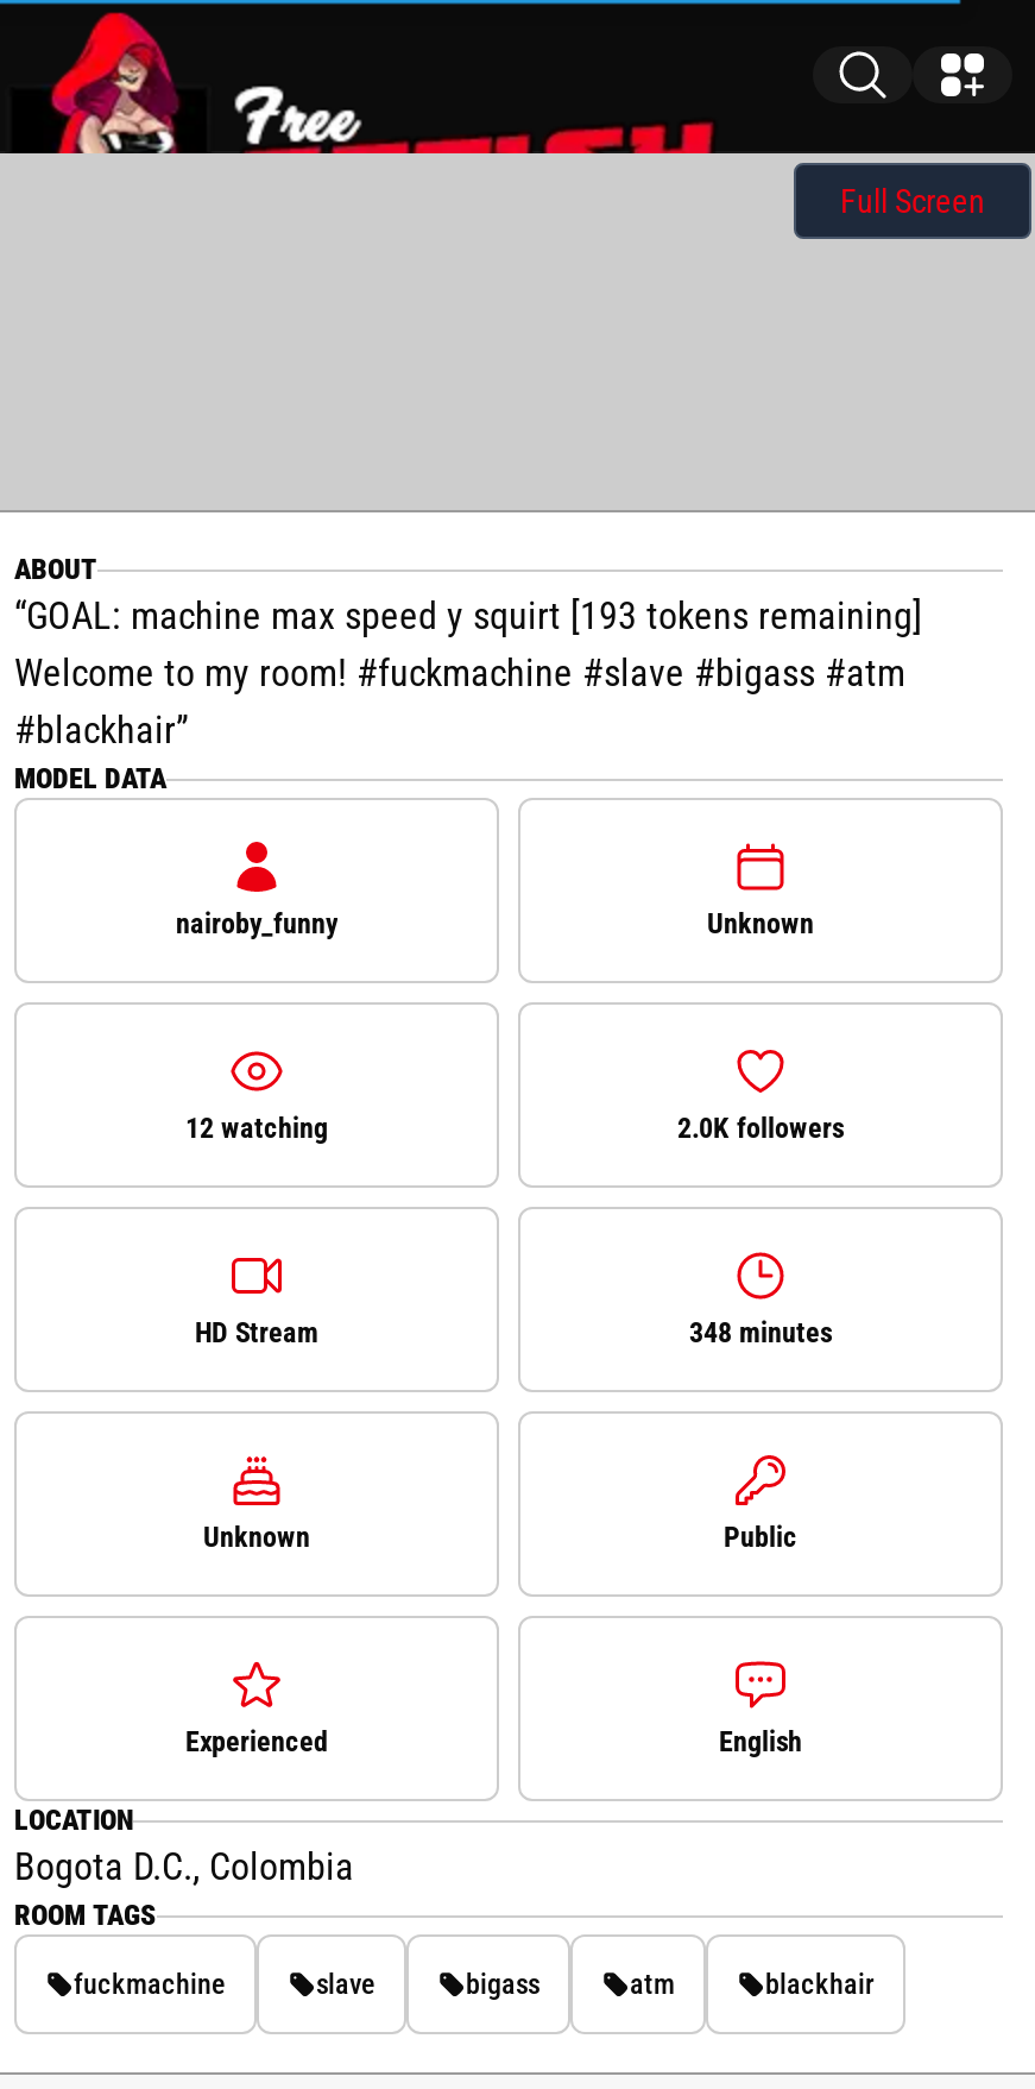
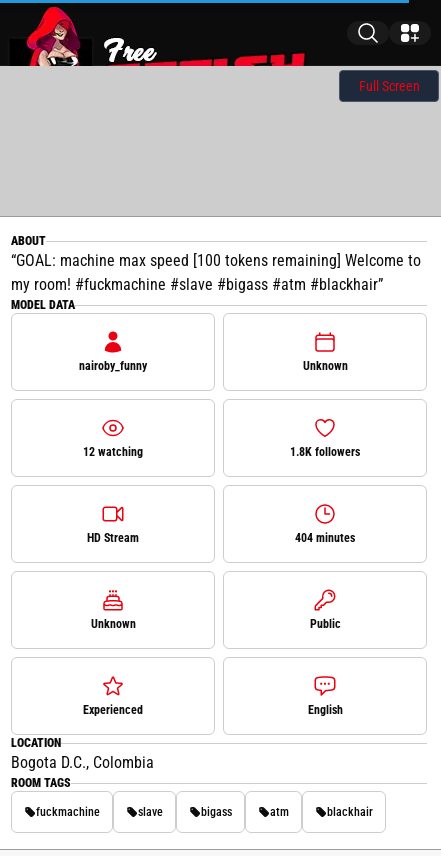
[14,593,922,753] GOAL: machine max speed y squirt [193 tokens remaining] | Welcome to my room! #fuckmachine #slave #bigass #atm | #blackhair -> [11,251,421,294] GOAL: machine max speed [100 tokens remaining] Welcome to | my room! #fuckmachine #slave #bigass #atm #blackhair
[677,1112,844,1145] 2.0K followers -> [290,445,360,459] 1.8K followers
[689,1316,832,1349] 348 minutes -> [295,531,355,545] 404 minutes

